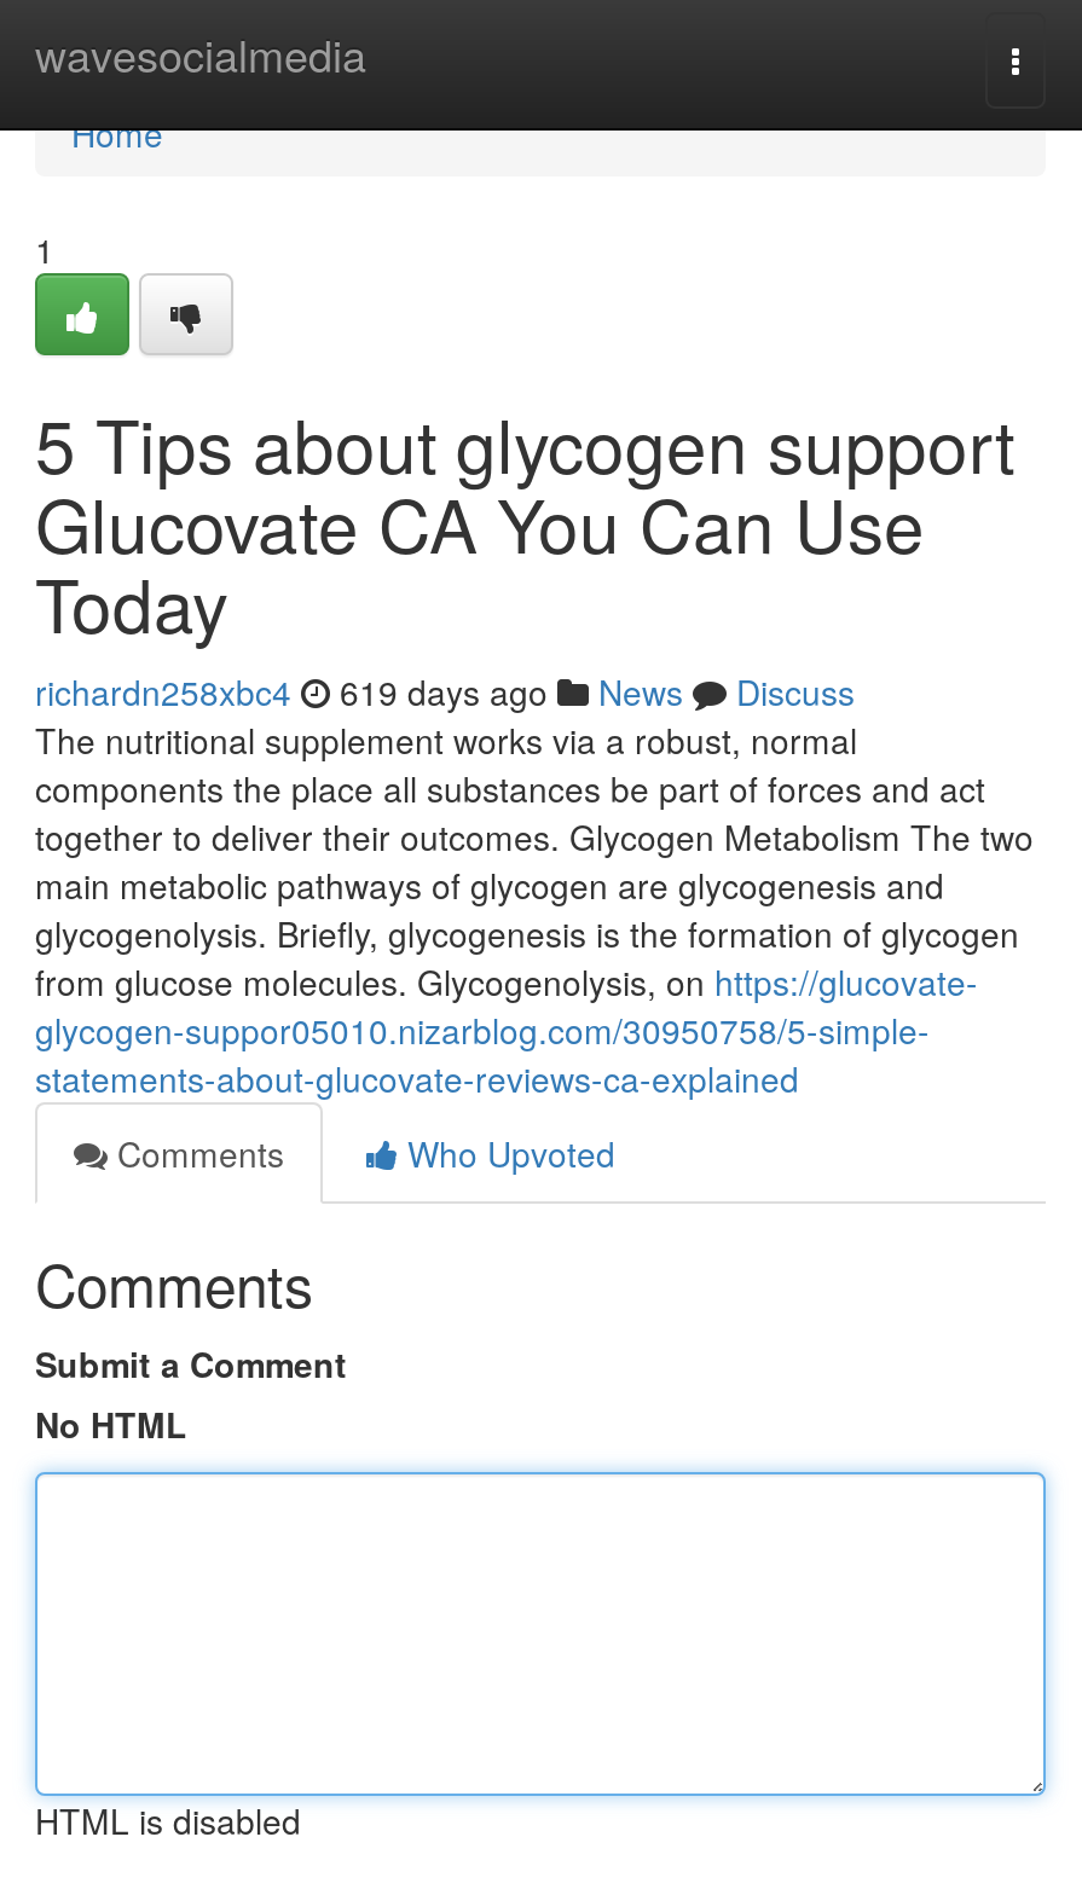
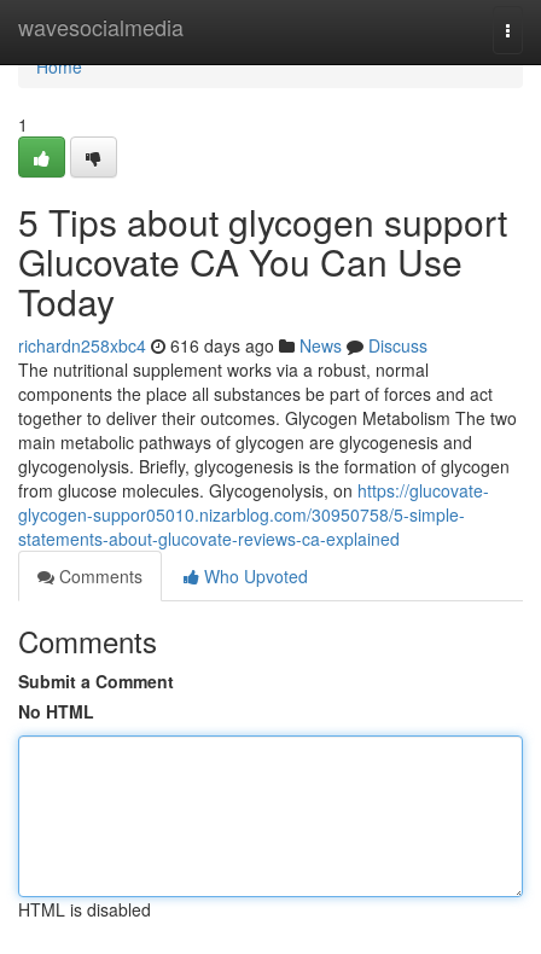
[35,667,855,715] richardn258xbc4 619 days ago News Discuss -> [18,333,427,357] richardn258xbc4 616 days ago News Discuss

